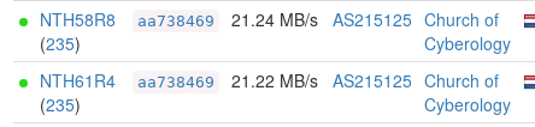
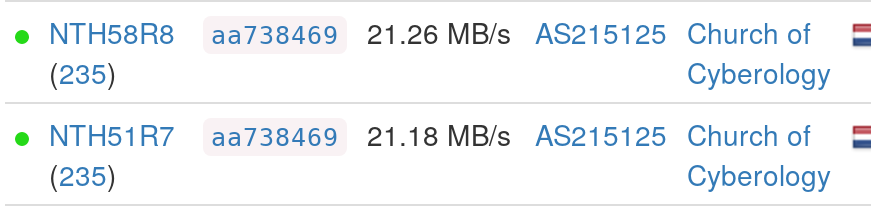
[231,7,499,31] 21.24 MB/s AS215125 Church of -> [367,12,811,52] 21.26 MB/s AS215125 Church of
[40,68,116,92] NTH61R4 -> [49,114,175,154] NTH51R7
[231,68,499,92] 21.22 MB/s AS215125 Church of -> [367,114,811,154] 21.18 MB/s AS215125 Church of

